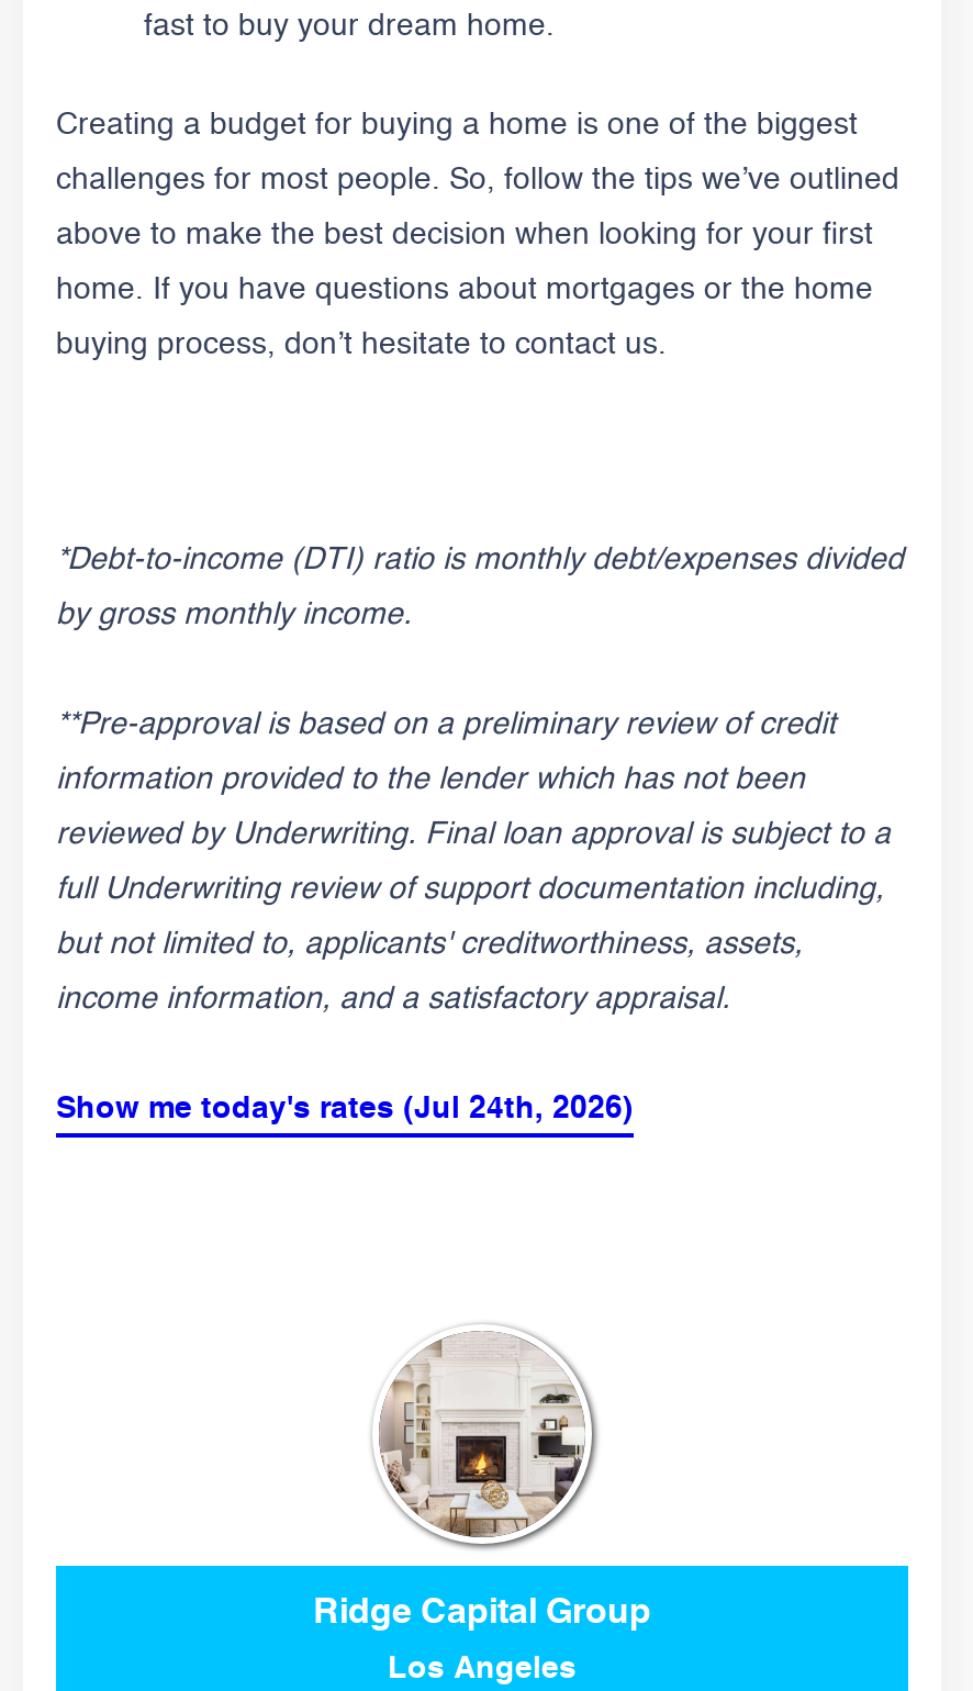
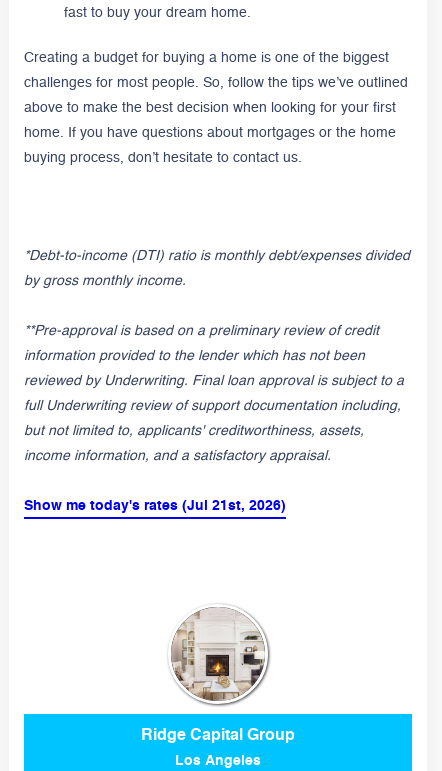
[56,1093,634,1124] Show me today's rates (Jul 24th, 2026) -> [24,499,286,513] Show me today's rates (Jul 21st, 2026)

